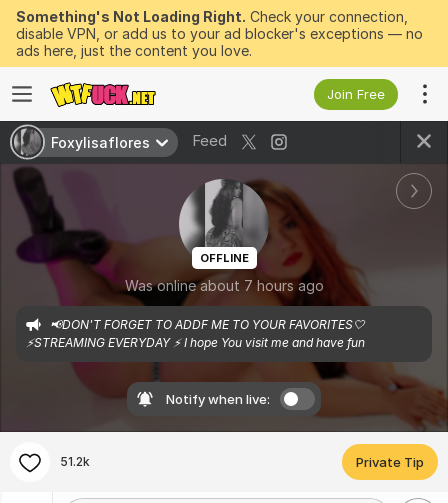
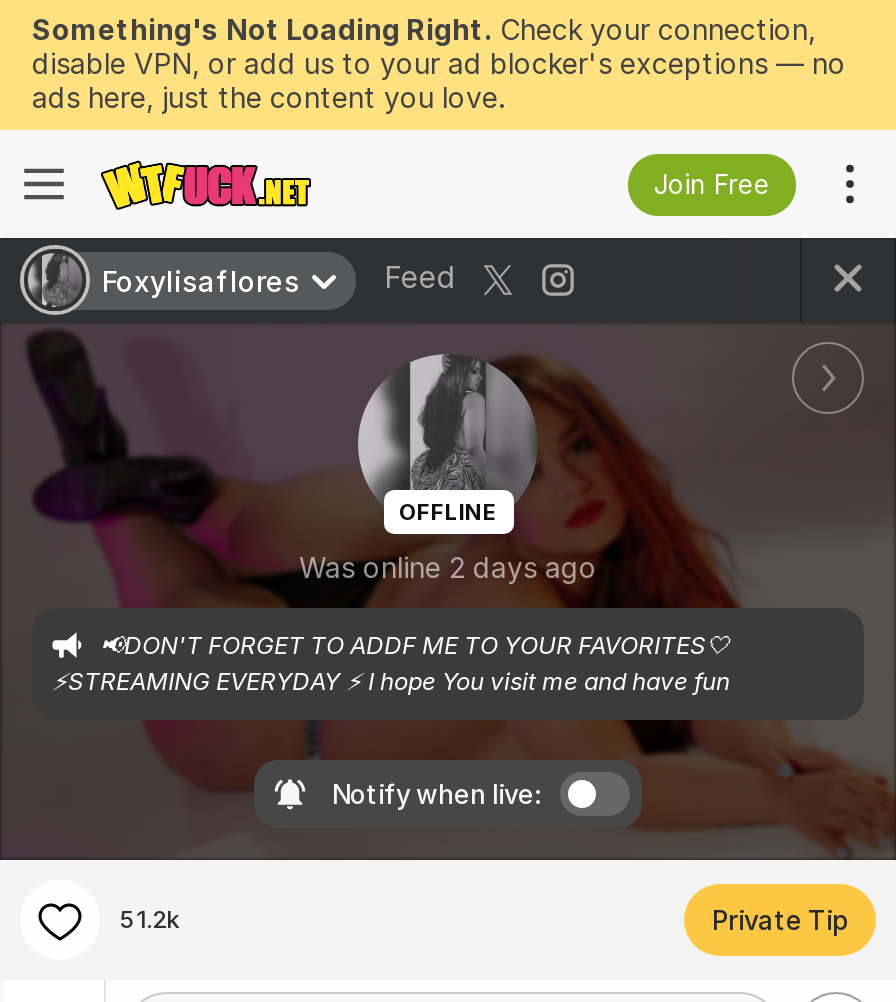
[124,277,323,294] Was online about 7 hours ago -> [299,550,597,584] Was online 2 days ago

